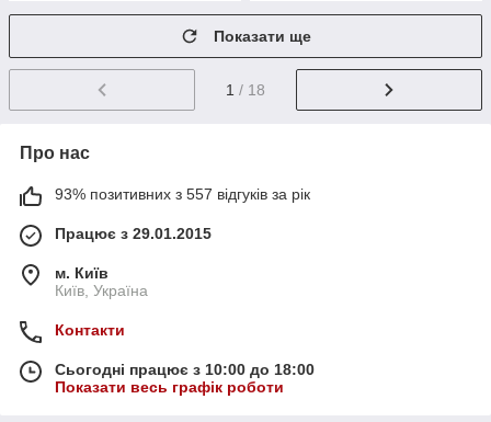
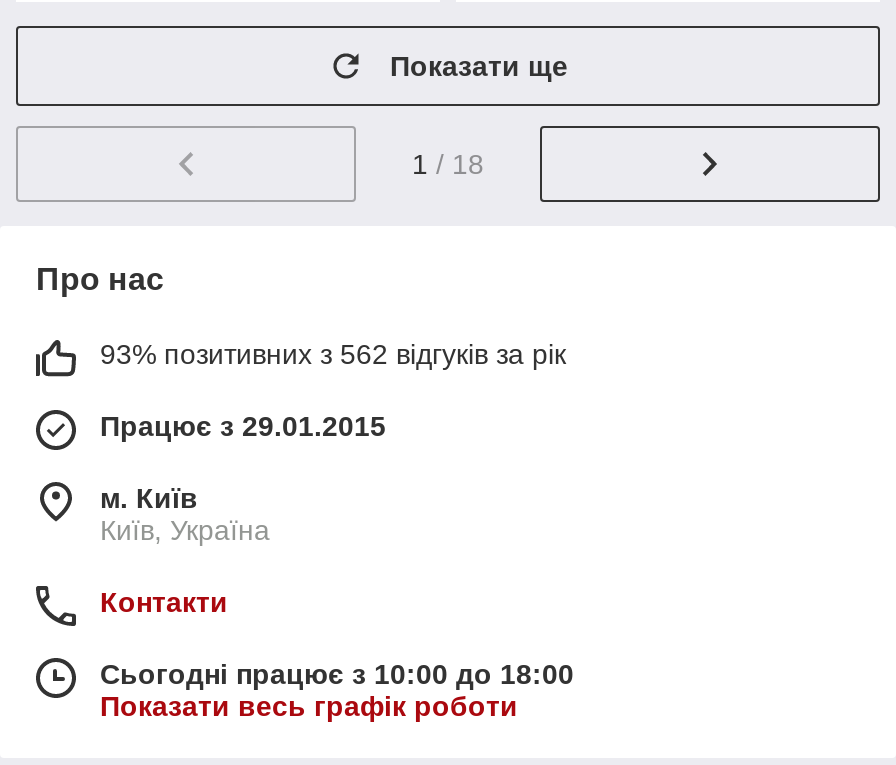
[55,185,310,203] 93% позитивних з 557 відгуків за рік -> [100,338,566,370] 93% позитивних з 562 відгуків за рік

